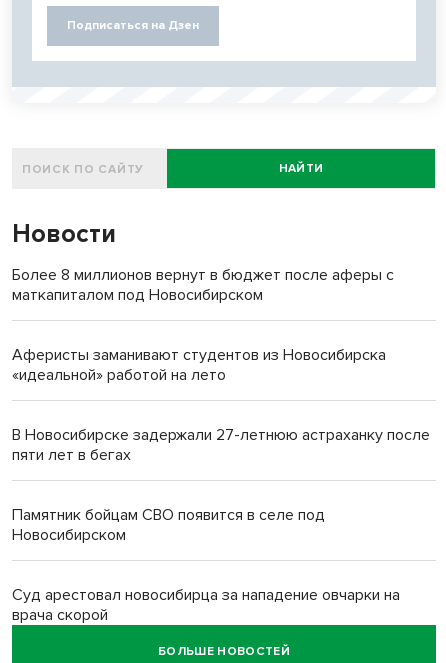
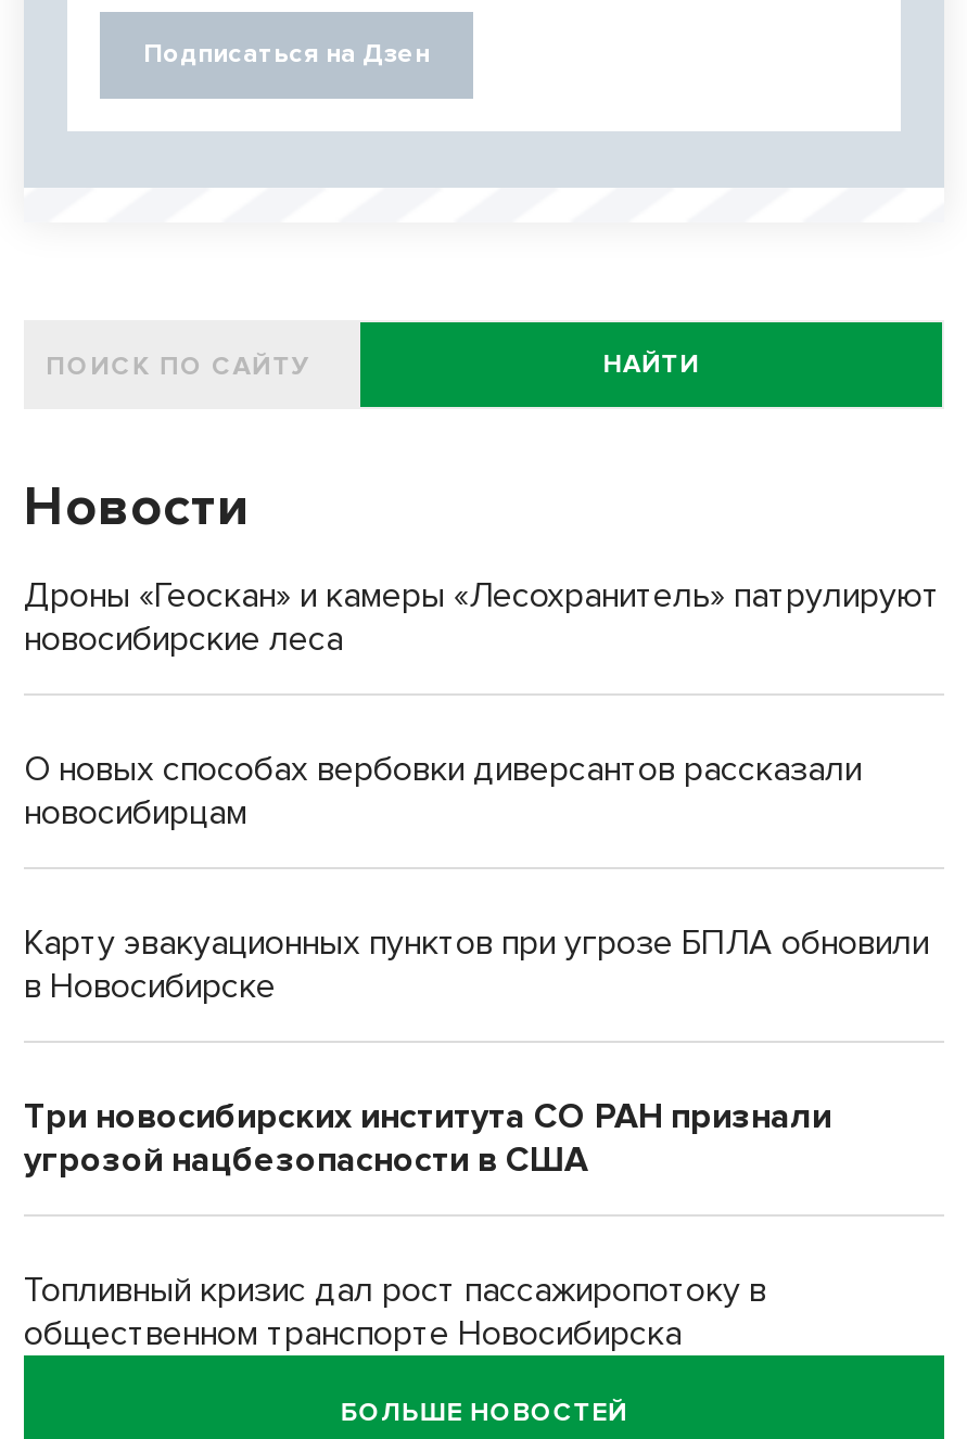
[12,265,394,305] Более 8 миллионов вернут в бюджет после аферы с | маткапиталом под Новосибирском -> [24,574,940,661] Дроны «Геоскан» и камеры «Лесохранитель» патрулируют | новосибирские леса
[12,345,386,385] Аферисты заманивают студентов из Новосибирска | «идеальной» работой на лето -> [24,748,862,835] О новых способах вербовки диверсантов рассказали | новосибирцам
[12,425,430,465] В Новосибирске задержали 27-летнюю астраханку после | пяти лет в бегах -> [24,922,929,1008] Карту эвакуационных пунктов при угрозе БПЛА обновили | в Новосибирске
[12,505,325,545] Памятник бойцам СВО появится в селе под | Новосибирском -> [24,1095,831,1182] Три новосибирских института СО РАН признали | угрозой нацбезопасности в США
[12,585,400,625] Суд арестовал новосибирца за нападение овчарки на | врача скорой -> [24,1269,766,1356] Топливный кризис дал рост пассажиропотоку в | общественном транспорте Новосибирска

